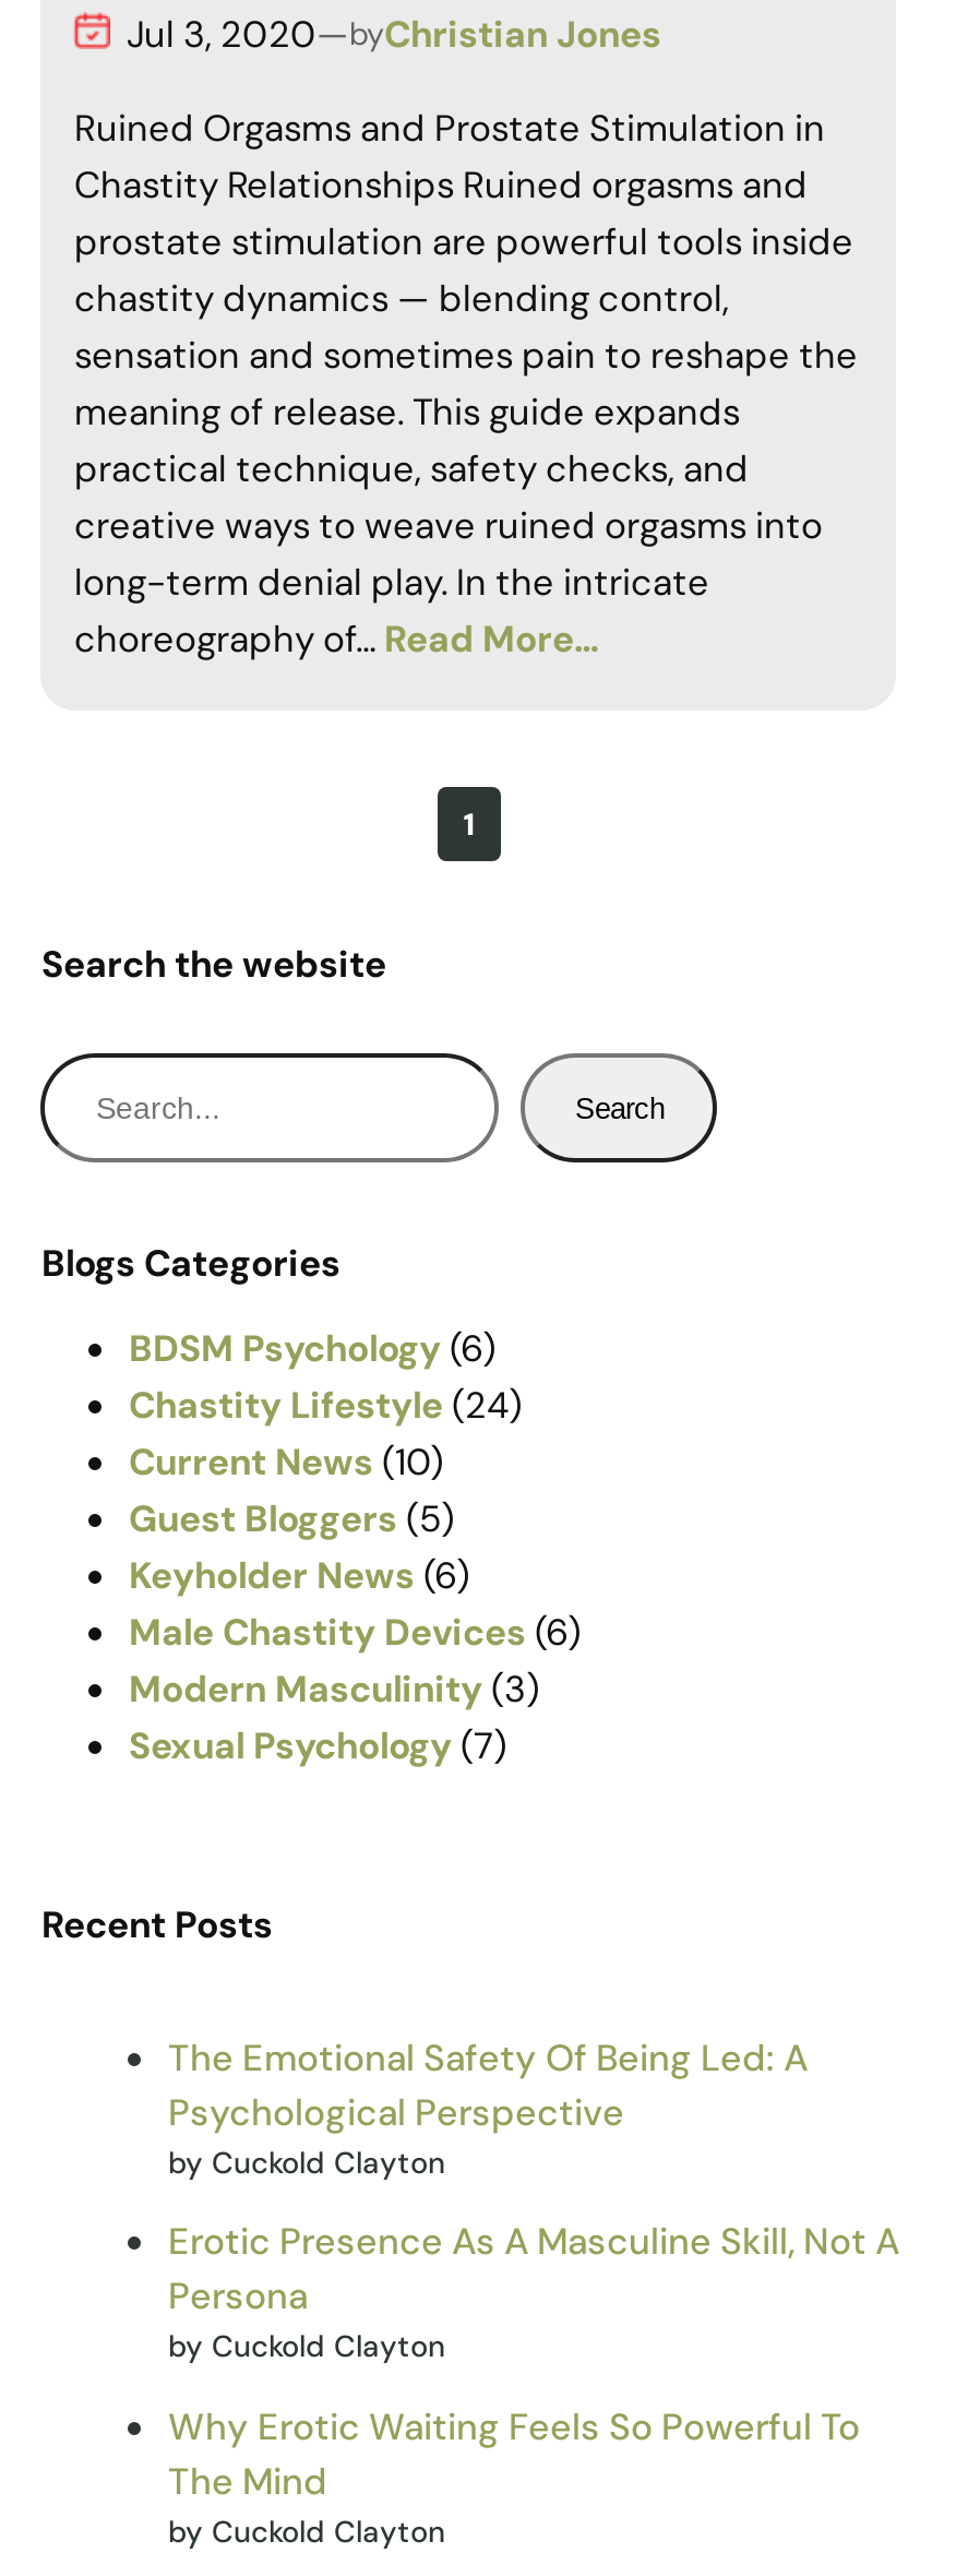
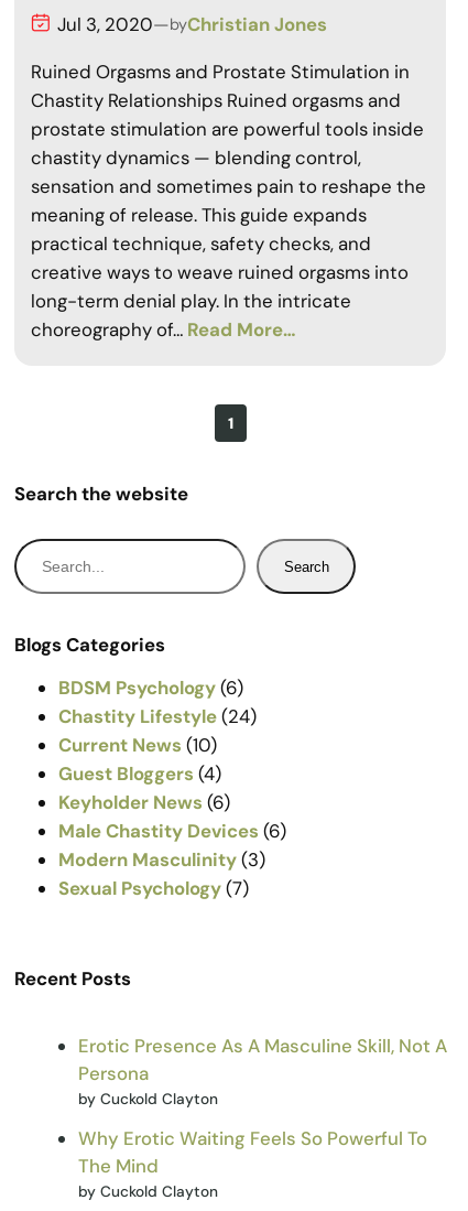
[129,1495,454,1543] Guest Bloggers (5) -> [59,762,222,786] Guest Bloggers (4)
[168,2033,807,2181] The Emotional Safety Of Being Led: A | Psychological Perspective | by Cuckold Clayton -> none

